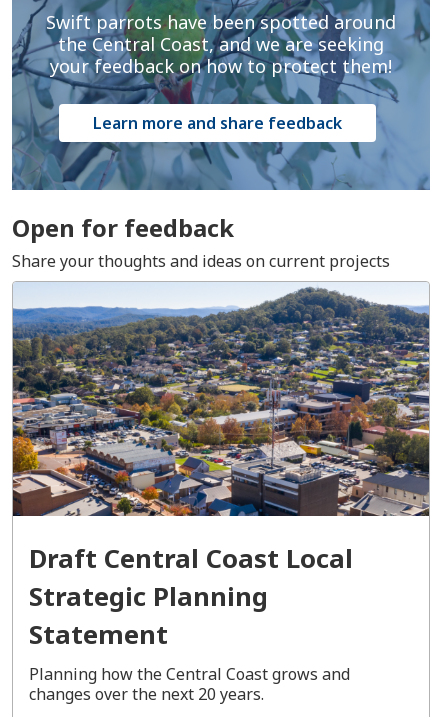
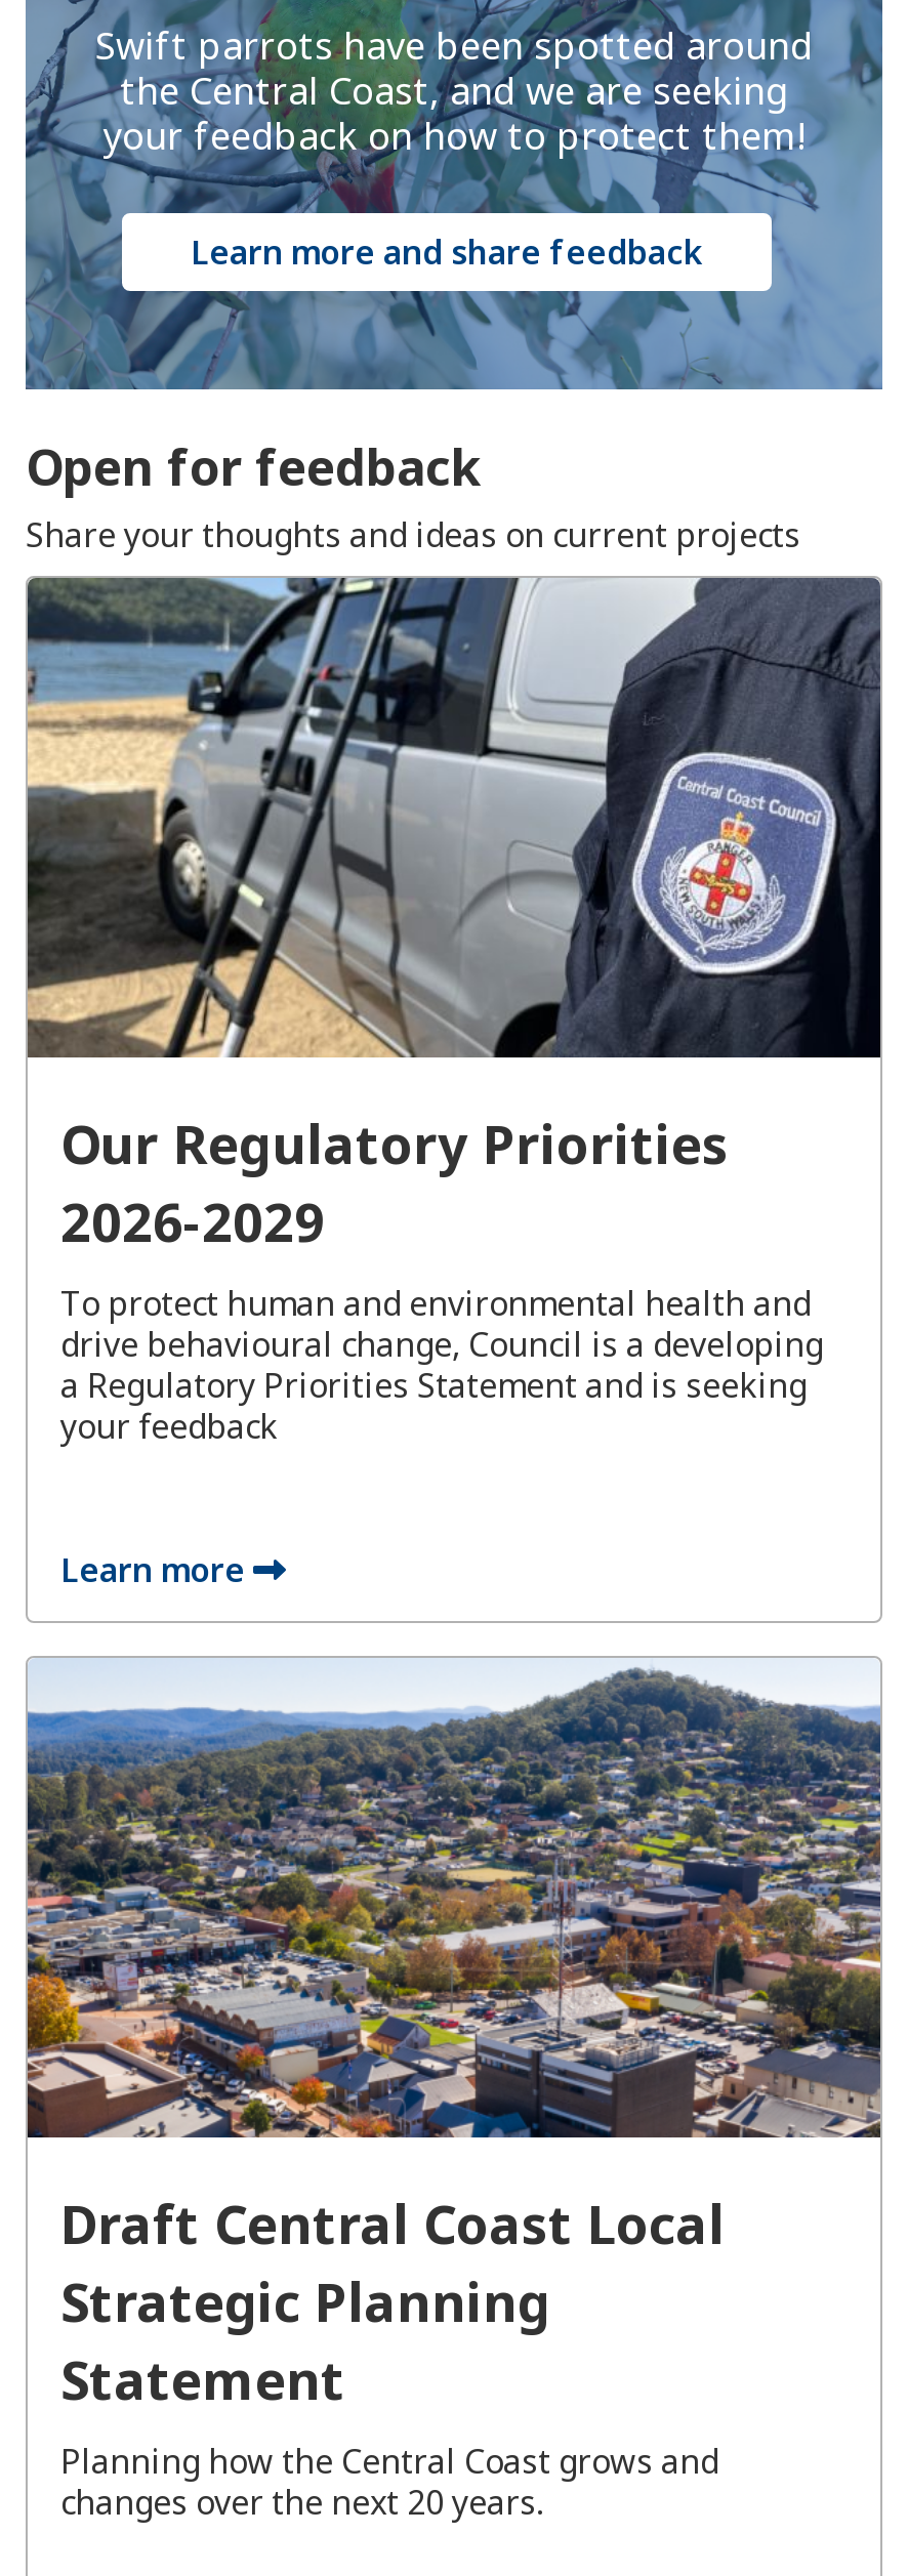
none -> [26,576,882,1593] [image] | Our Regulatory Priorities | 2026-2029 | To protect human and environmental health and | drive behavioural change, Council is a developing | a Regulatory Priorities Statement and is seeking | your feedback | Learn more

